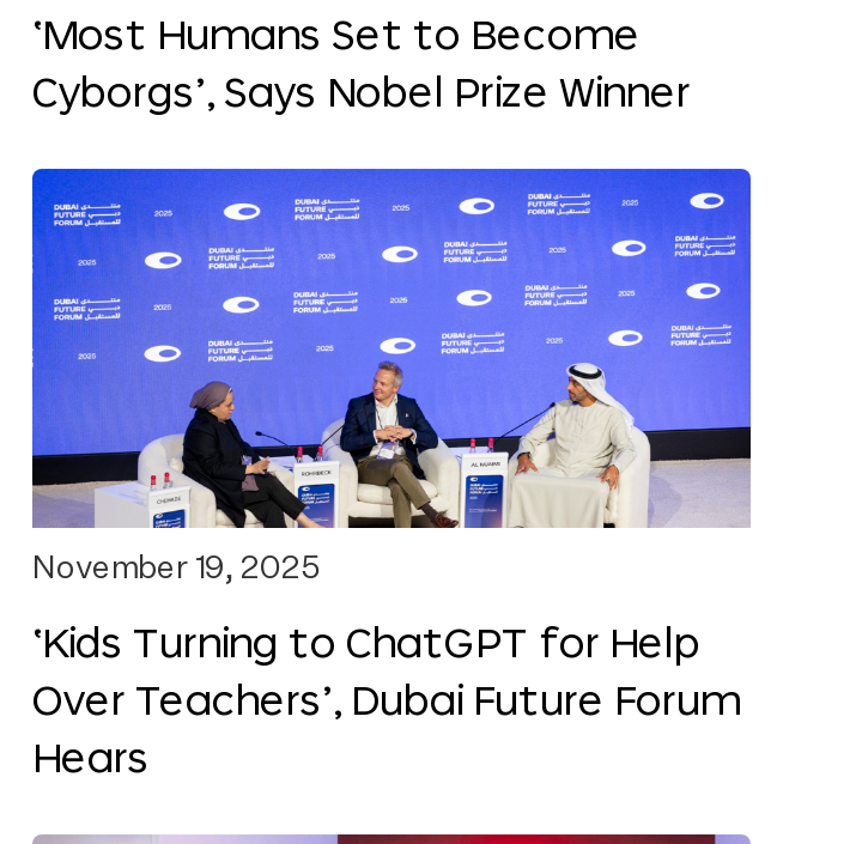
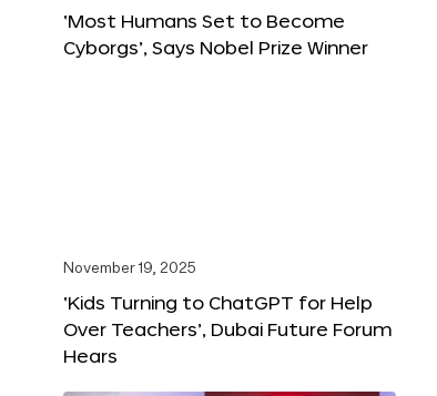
[30,166,753,530] [image] -> none

